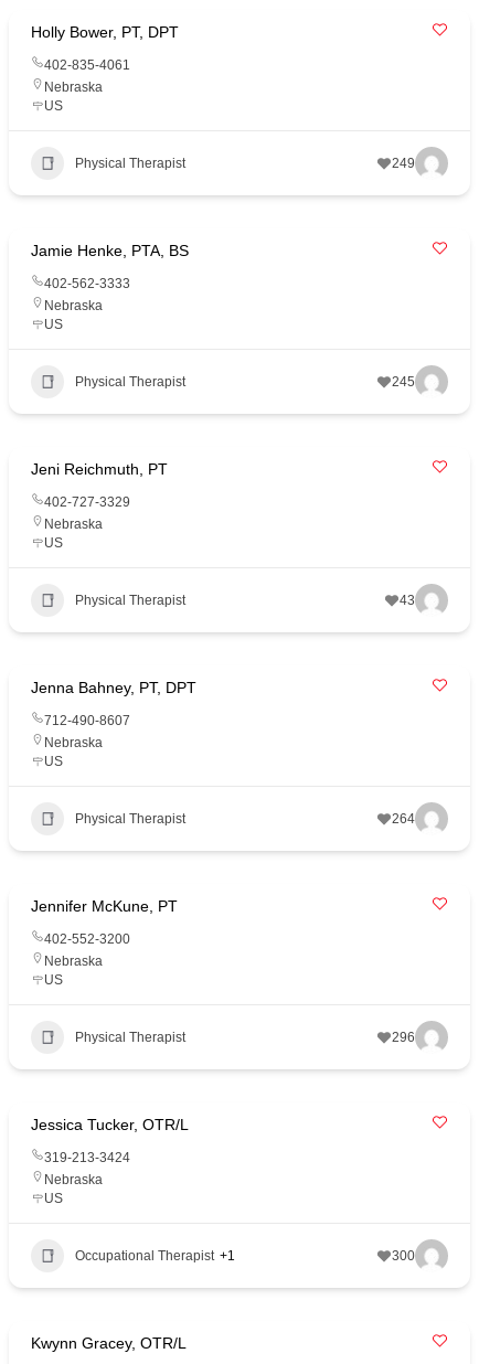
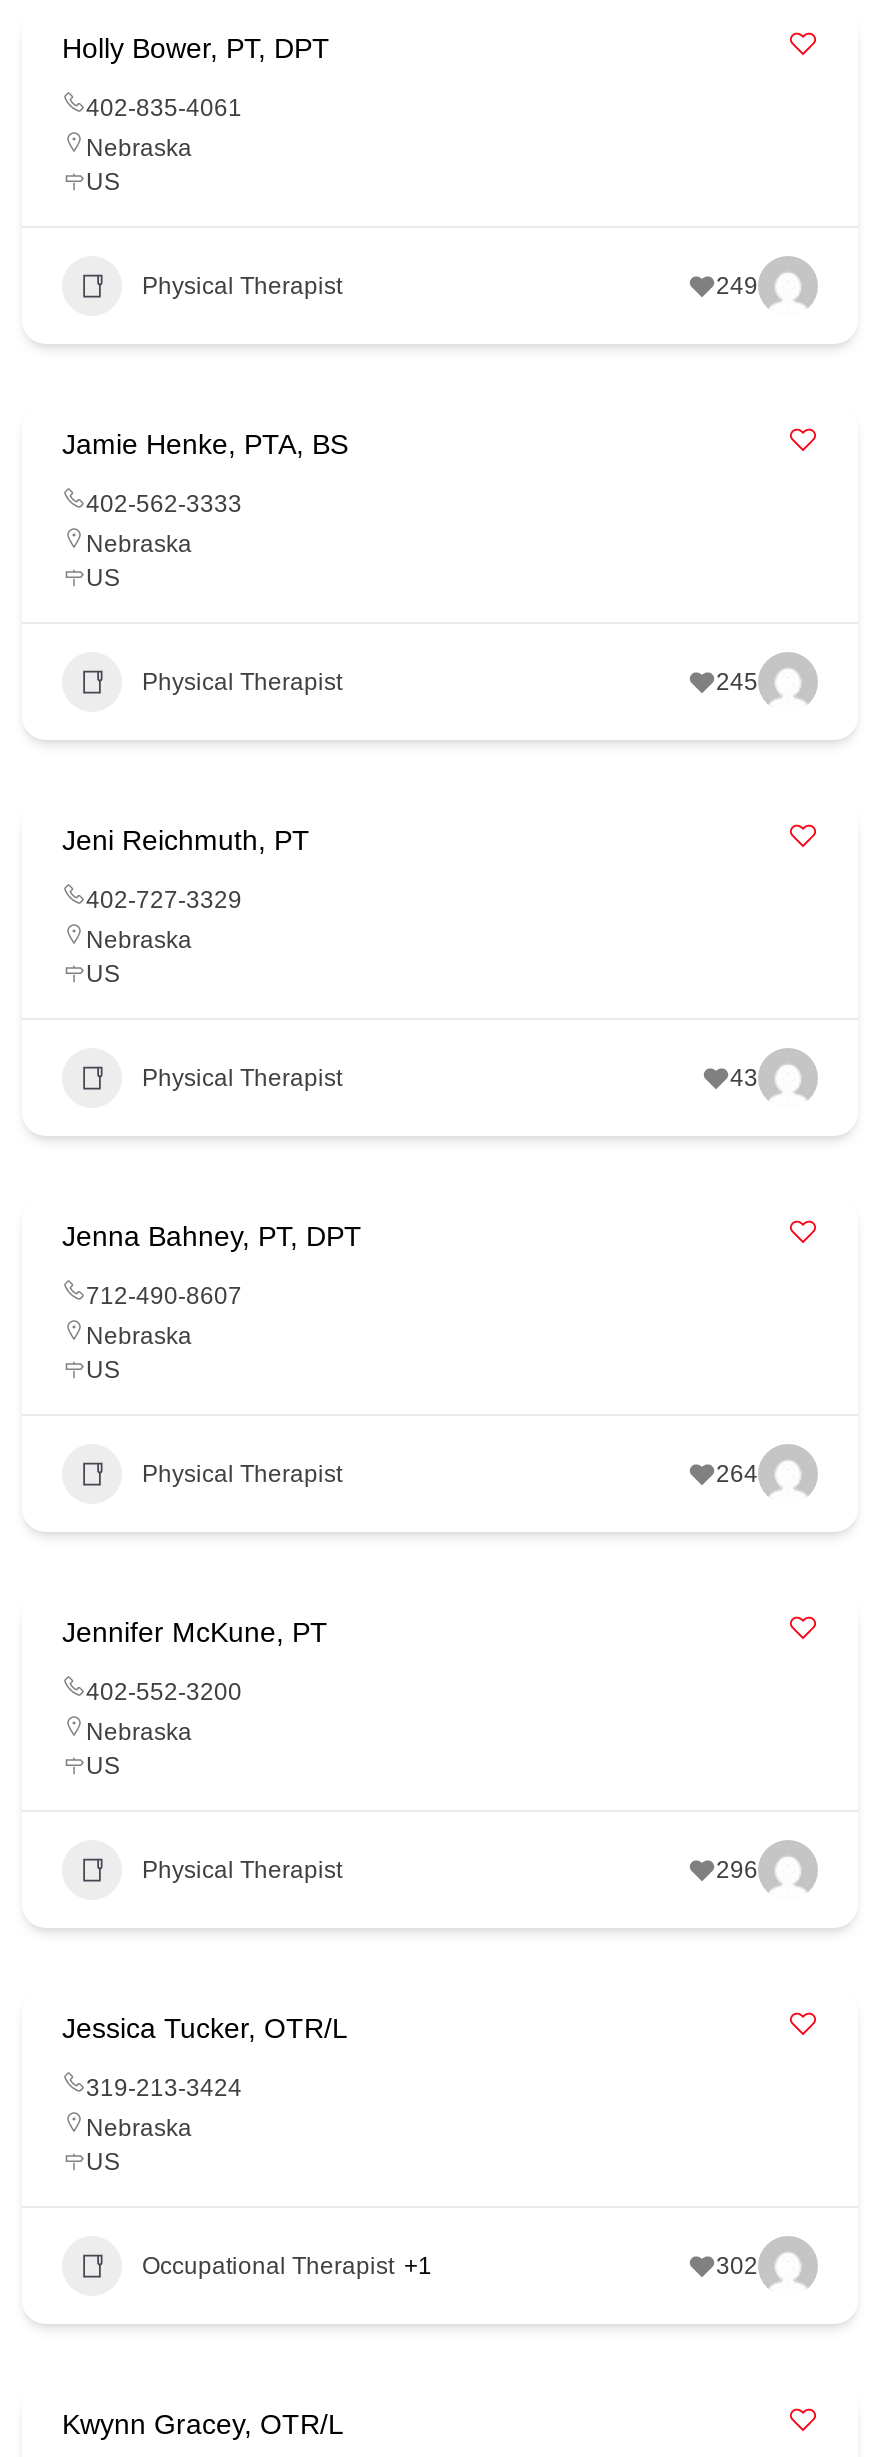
[392,1248,415,1263] 300 -> [716,2251,758,2279] 302

